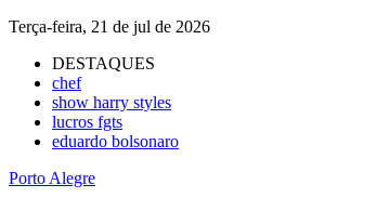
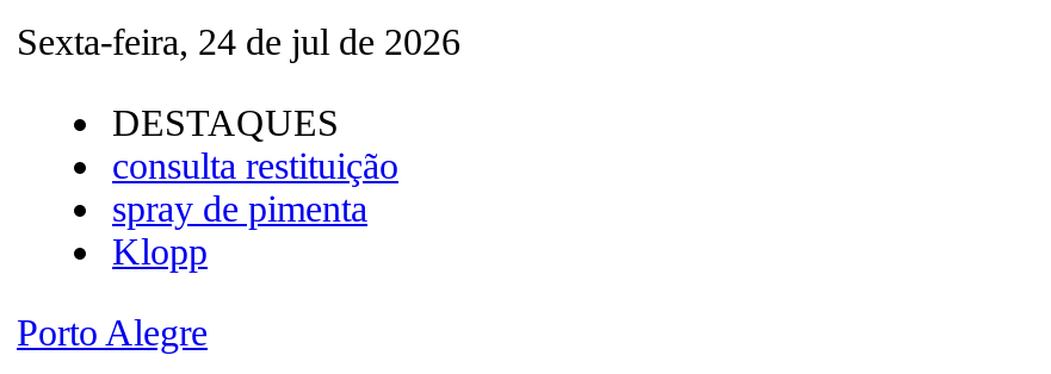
[9,17,210,36] Terça-feira, 21 de jul de 2026 -> [17,21,460,62] Sexta-feira, 24 de jul de 2026
[52,74,179,150] chef | show harry styles | lucros fgts | eduardo bolsonaro -> [112,145,398,272] consulta restituição | spray de pimenta | Klopp

